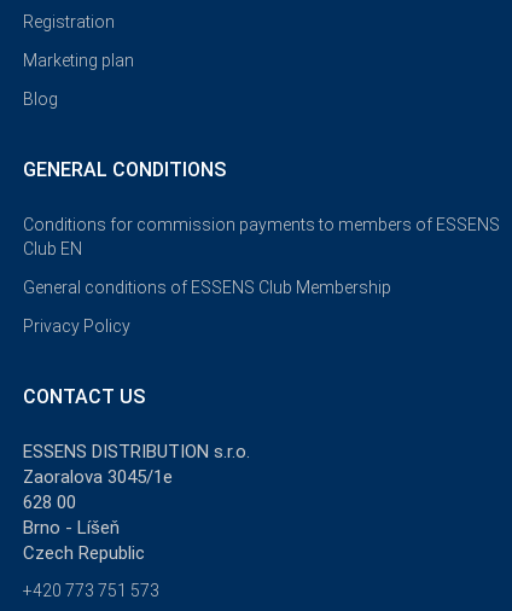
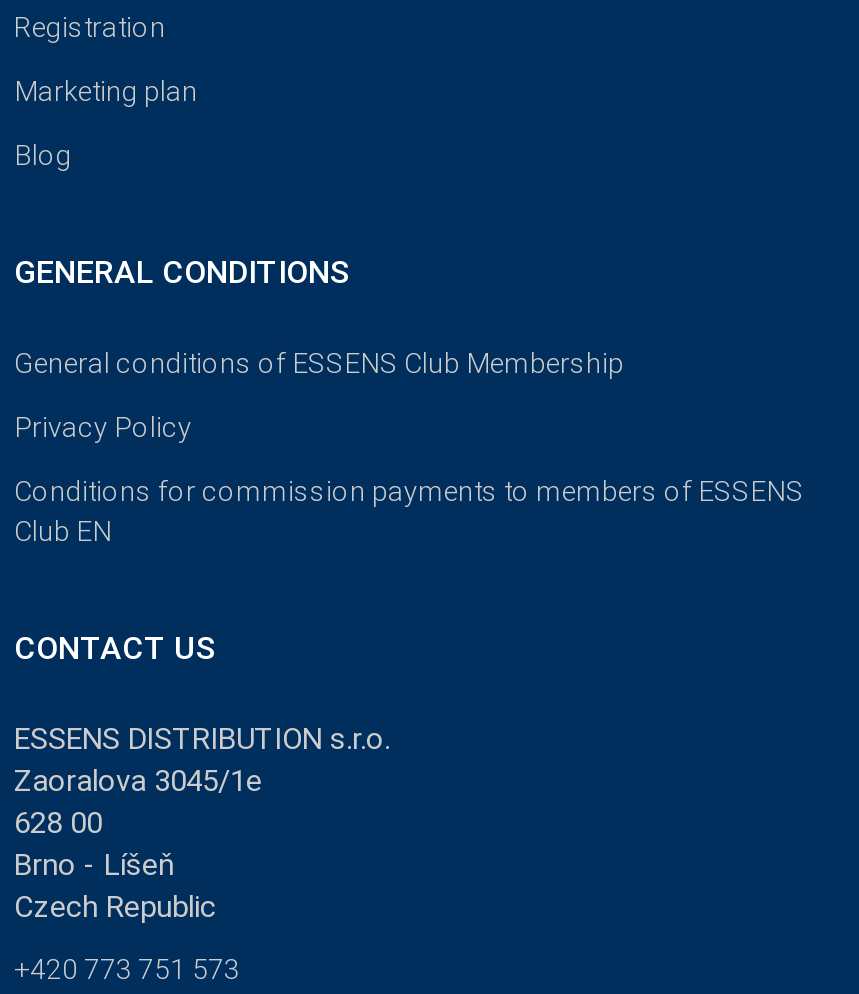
moved [23,215,500,259] -> [14,475,804,547]: Conditions for commission payments to members of ESSENS | Club EN
moved [23,278,391,336] -> [14,347,624,443]: General conditions of ESSENS Club Membership | Privacy Policy

